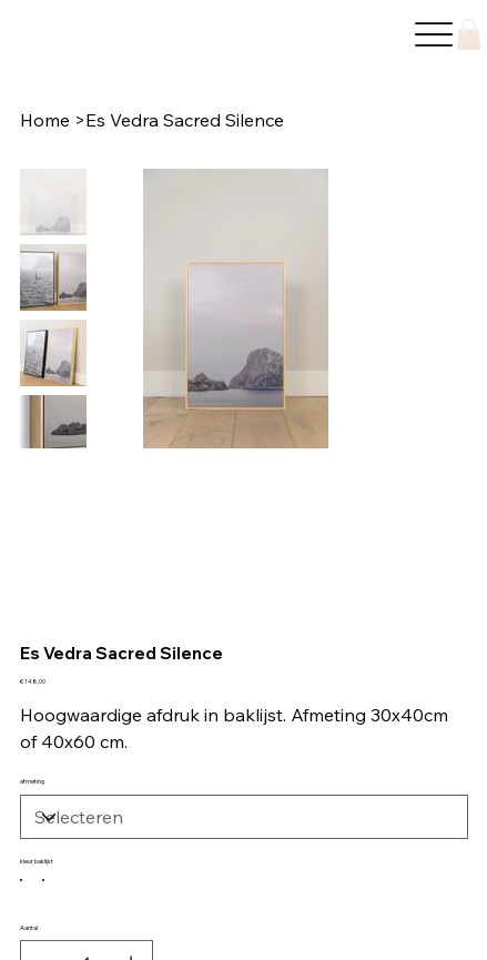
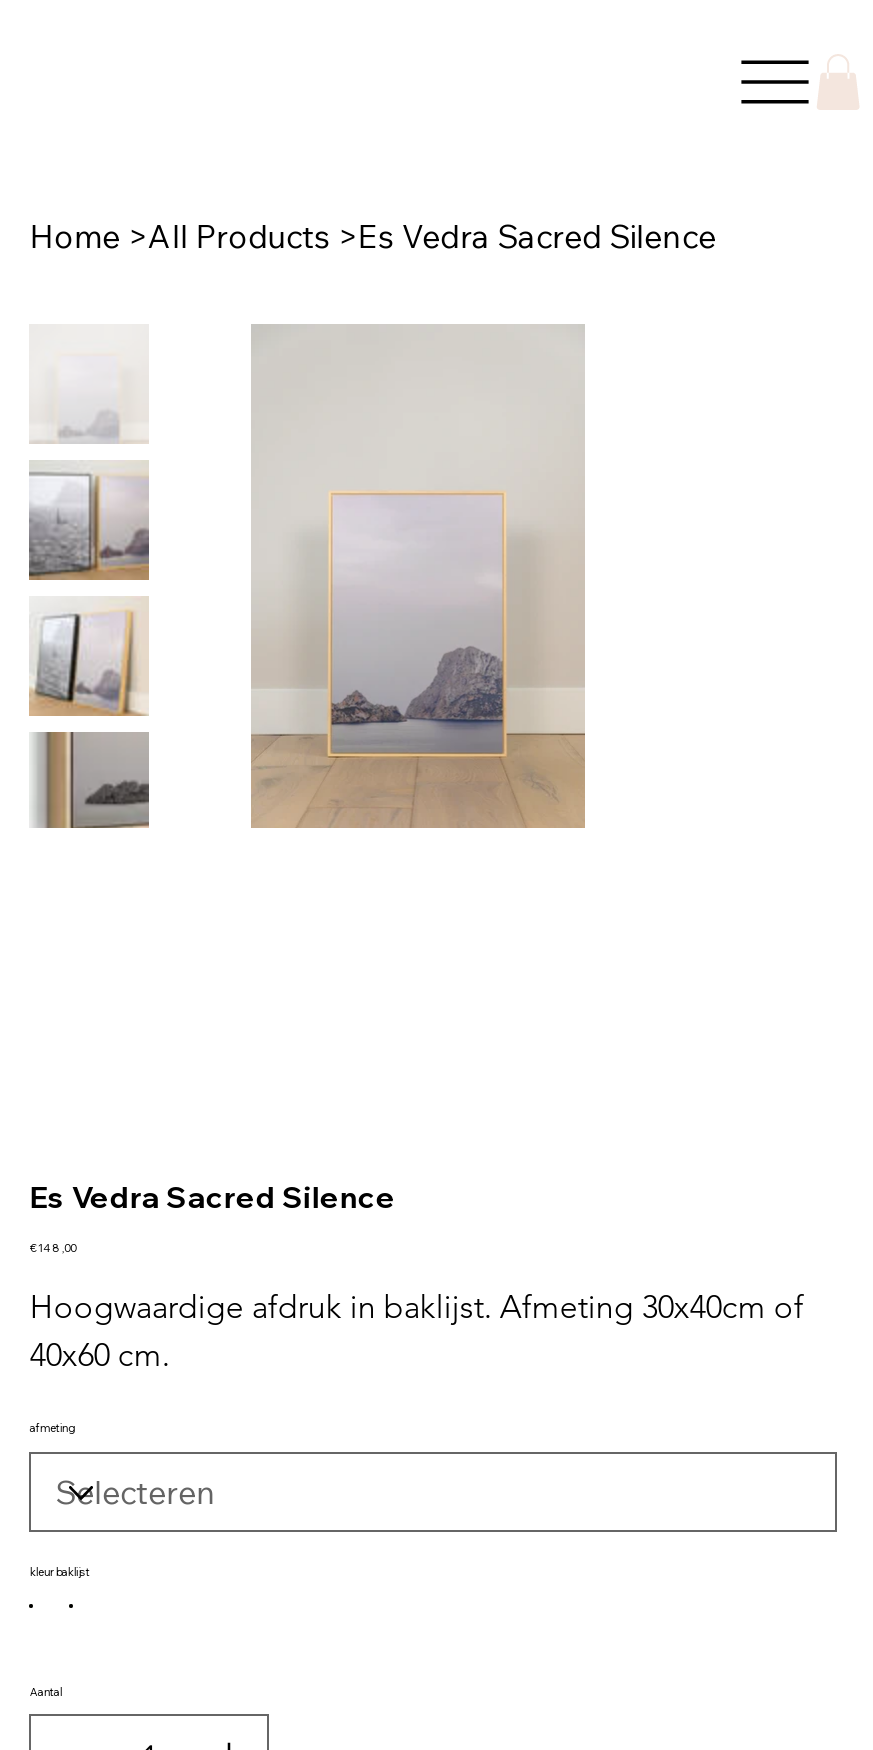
[20,109,284,131] Home > Es Vedra Sacred Silence -> [30,216,716,256] Home >All Products >Es Vedra Sacred Silence

